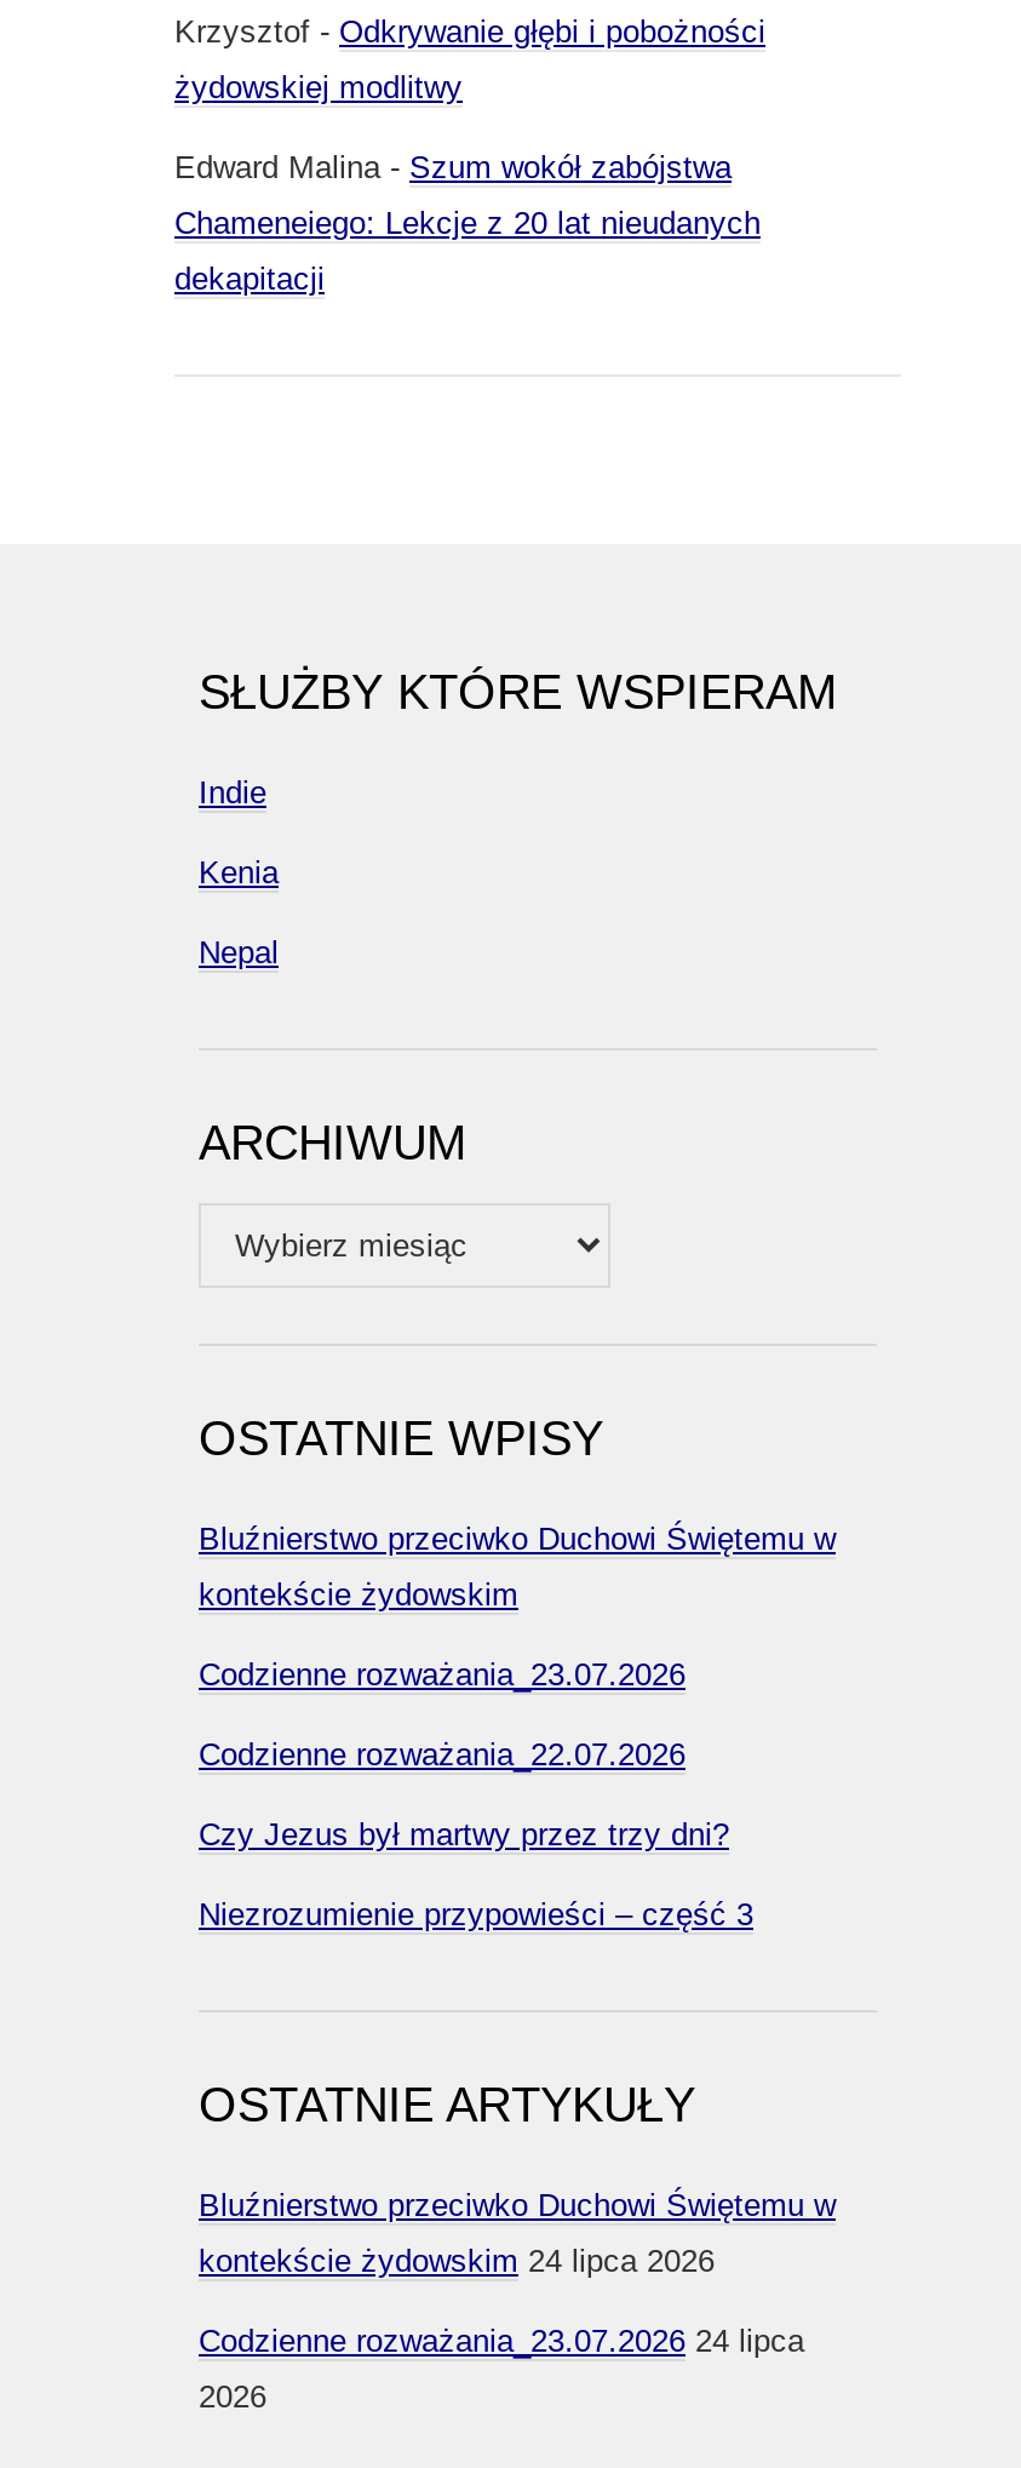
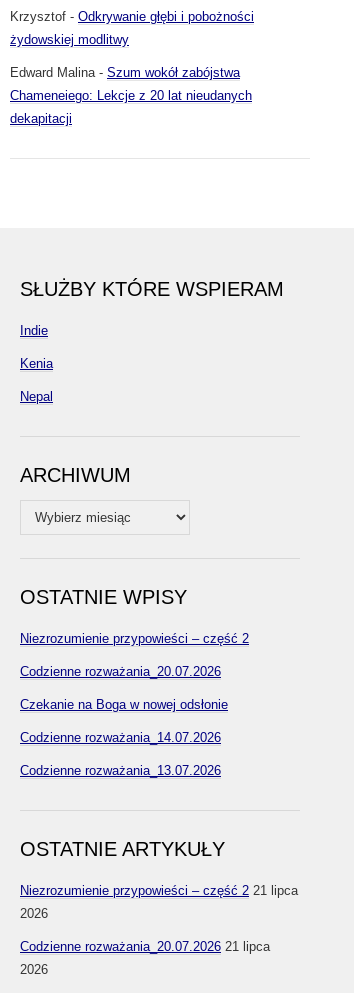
[199,1521,836,1933] Bluźnierstwo przeciwko Duchowi Świętemu w | kontekście żydowskim | Codzienne rozważania_23.07.2026 | Codzienne rozważania_22.07.2026 | Czy Jezus był martwy przez trzy dni? | Niezrozumienie przypowieści – część 3 -> [20,631,249,778] Niezrozumienie przypowieści – część 2 | Codzienne rozważania_20.07.2026 | Czekanie na Boga w nowej odsłonie | Codzienne rozważania_14.07.2026 | Codzienne rozważania_13.07.2026
[199,2187,836,2224] Bluźnierstwo przeciwko Duchowi Świętemu w -> [20,883,298,898] Niezrozumienie przypowieści – część 2 21 lipca
[199,2243,715,2279] kontekście żydowskim 24 lipca 2026 -> [20,906,48,921] 2026
[199,2323,804,2359] Codzienne rozważania_23.07.2026 24 lipca -> [20,939,270,954] Codzienne rozważania_20.07.2026 21 lipca

